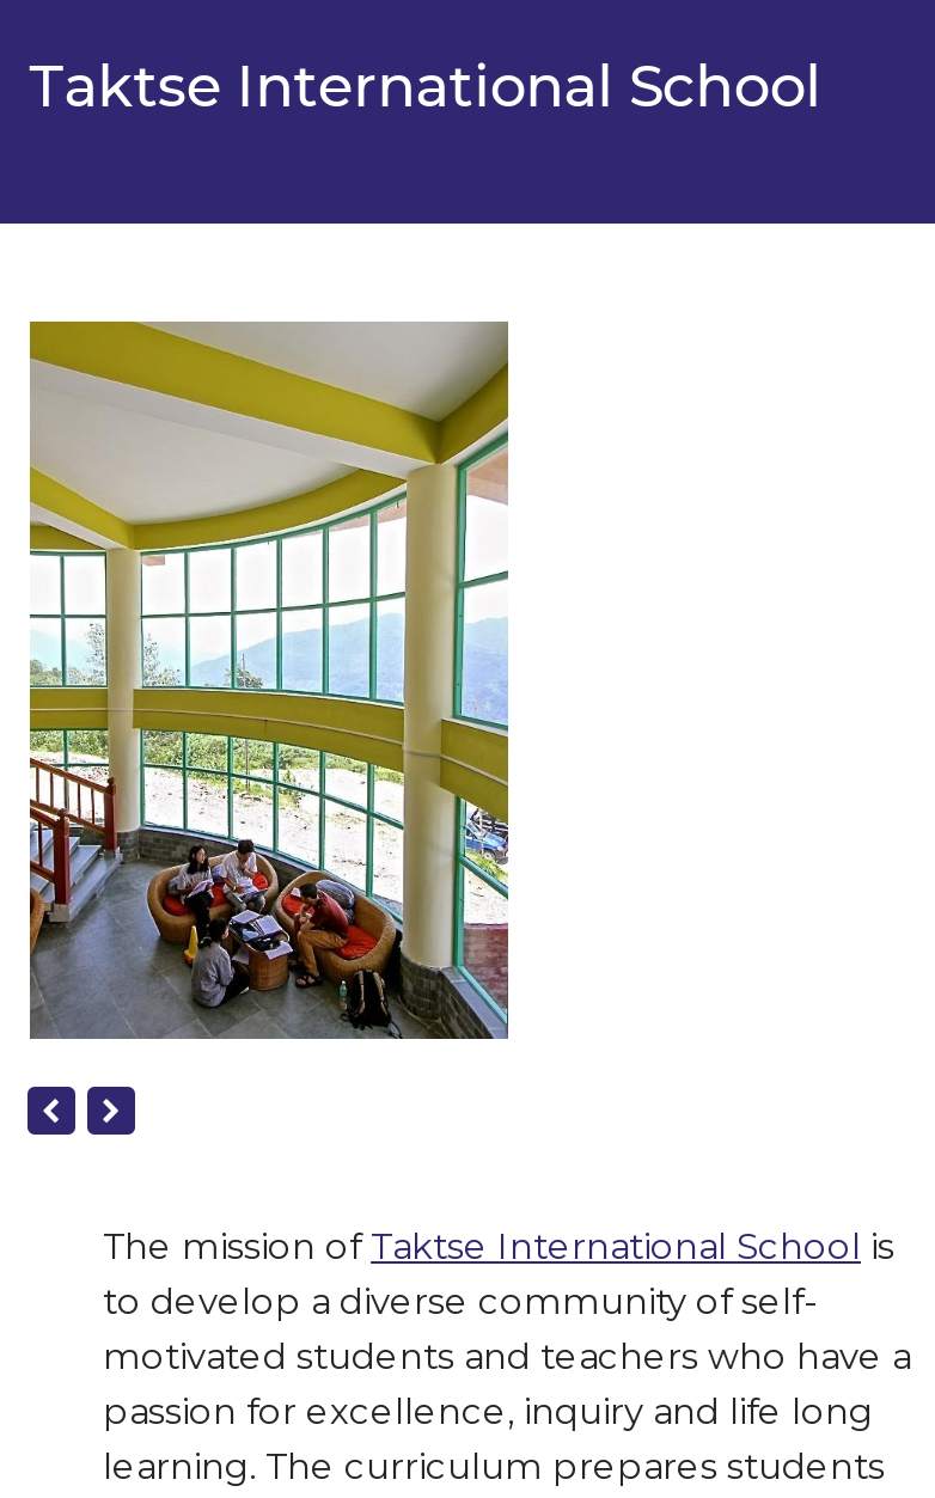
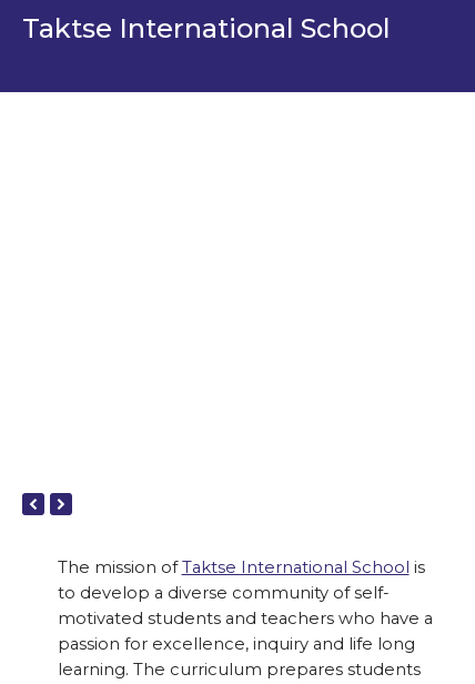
[27,319,511,1041] [image] -> none

